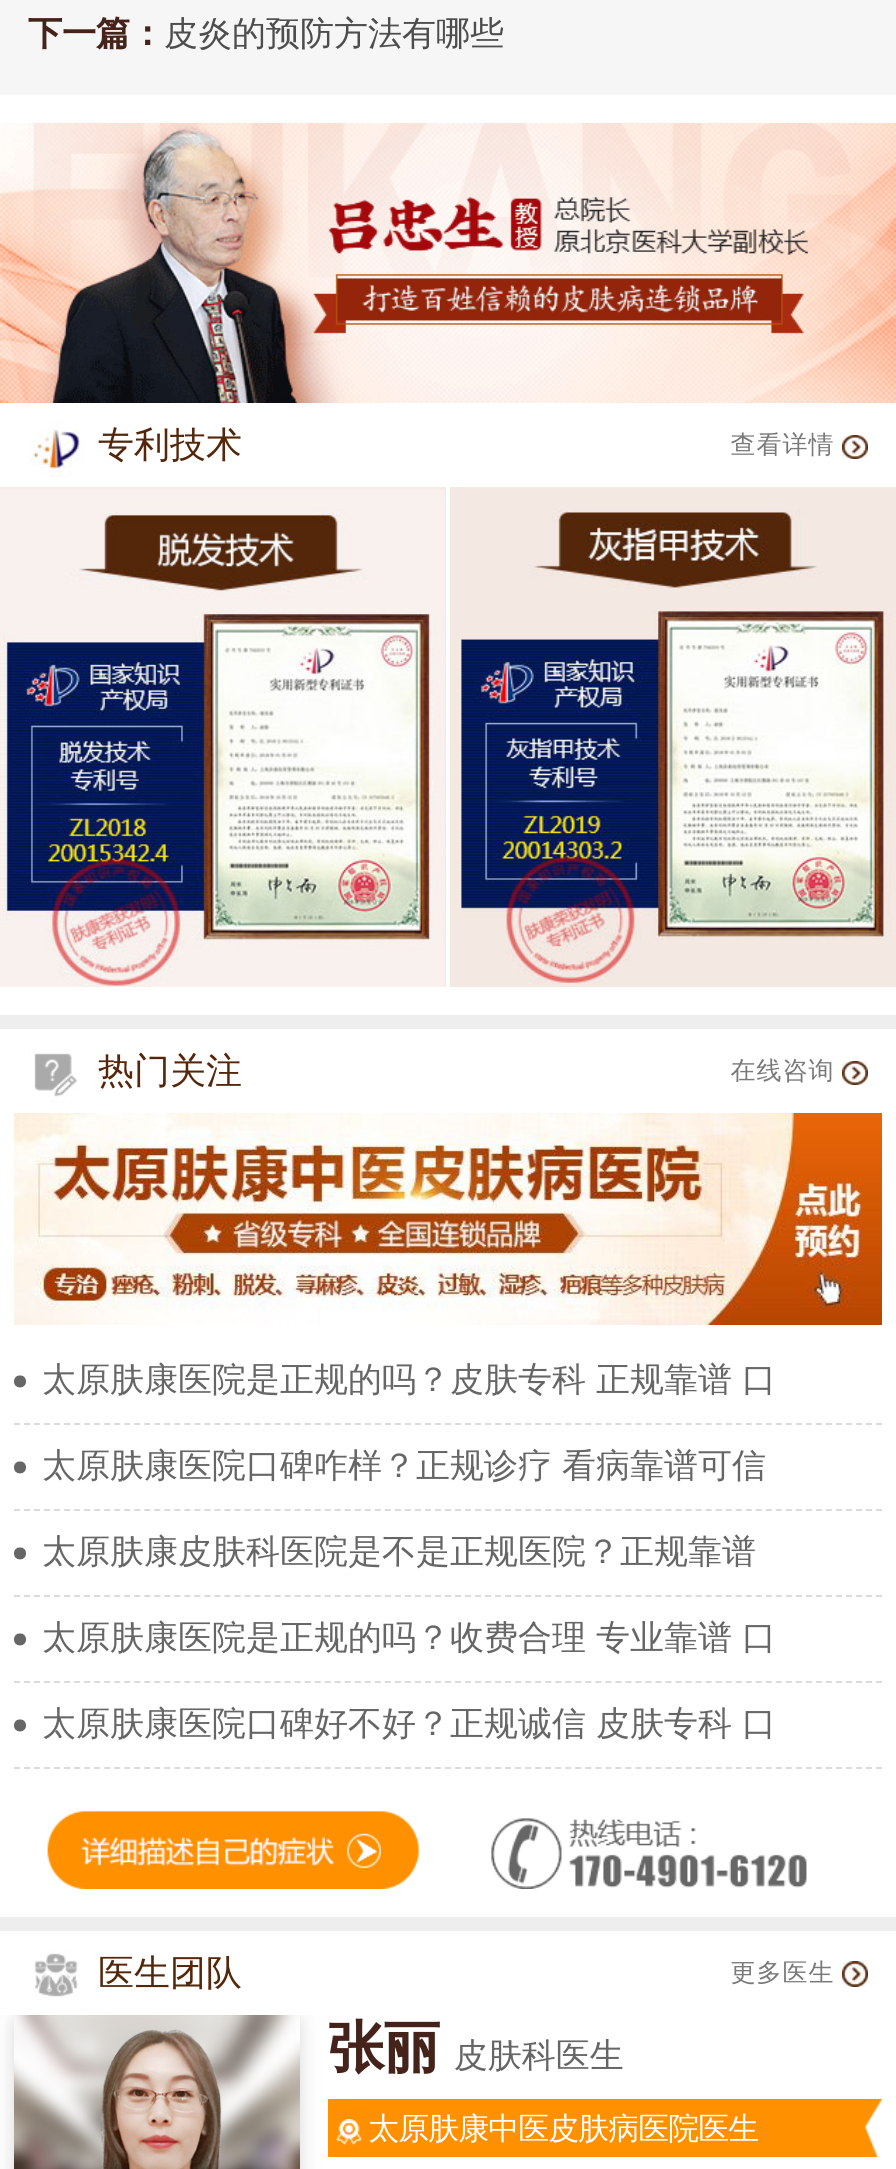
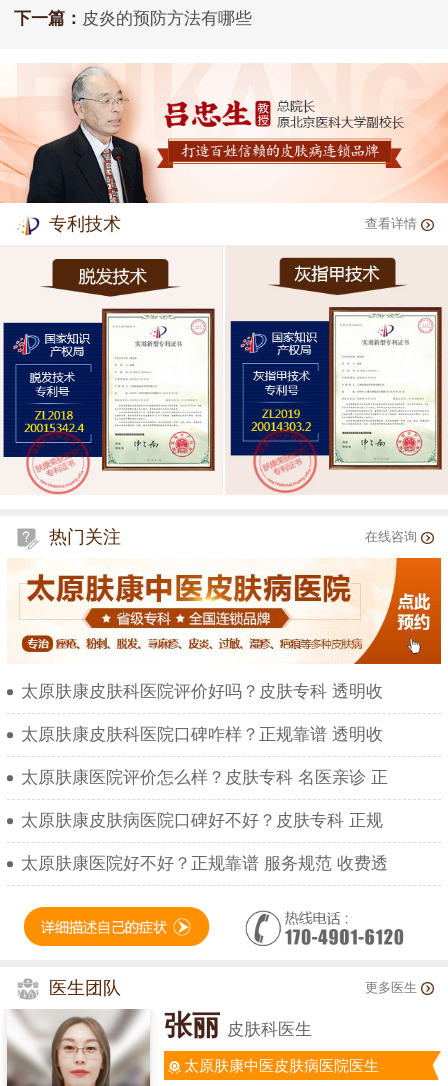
[42,1361,776,1399] 太原肤康医院是正规的吗？皮肤专科 正规靠谱 口 -> [21,682,383,701] 太原肤康皮肤科医院评价好吗？皮肤专科 透明收
[42,1447,766,1485] 太原肤康医院口碑咋样？正规诊疗 看病靠谱可信 -> [21,725,383,744] 太原肤康皮肤科医院口碑咋样？正规靠谱 透明收
[42,1533,756,1571] 太原肤康皮肤科医院是不是正规医院？正规靠谱 -> [21,768,388,787] 太原肤康医院评价怎么样？皮肤专科 名医亲诊 正
[42,1619,776,1657] 太原肤康医院是正规的吗？收费合理 专业靠谱 口 -> [21,811,383,830] 太原肤康皮肤病医院口碑好不好？皮肤专科 正规
[42,1705,776,1743] 太原肤康医院口碑好不好？正规诚信 皮肤专科 口 -> [21,854,388,873] 太原肤康医院好不好？正规靠谱 服务规范 收费透

